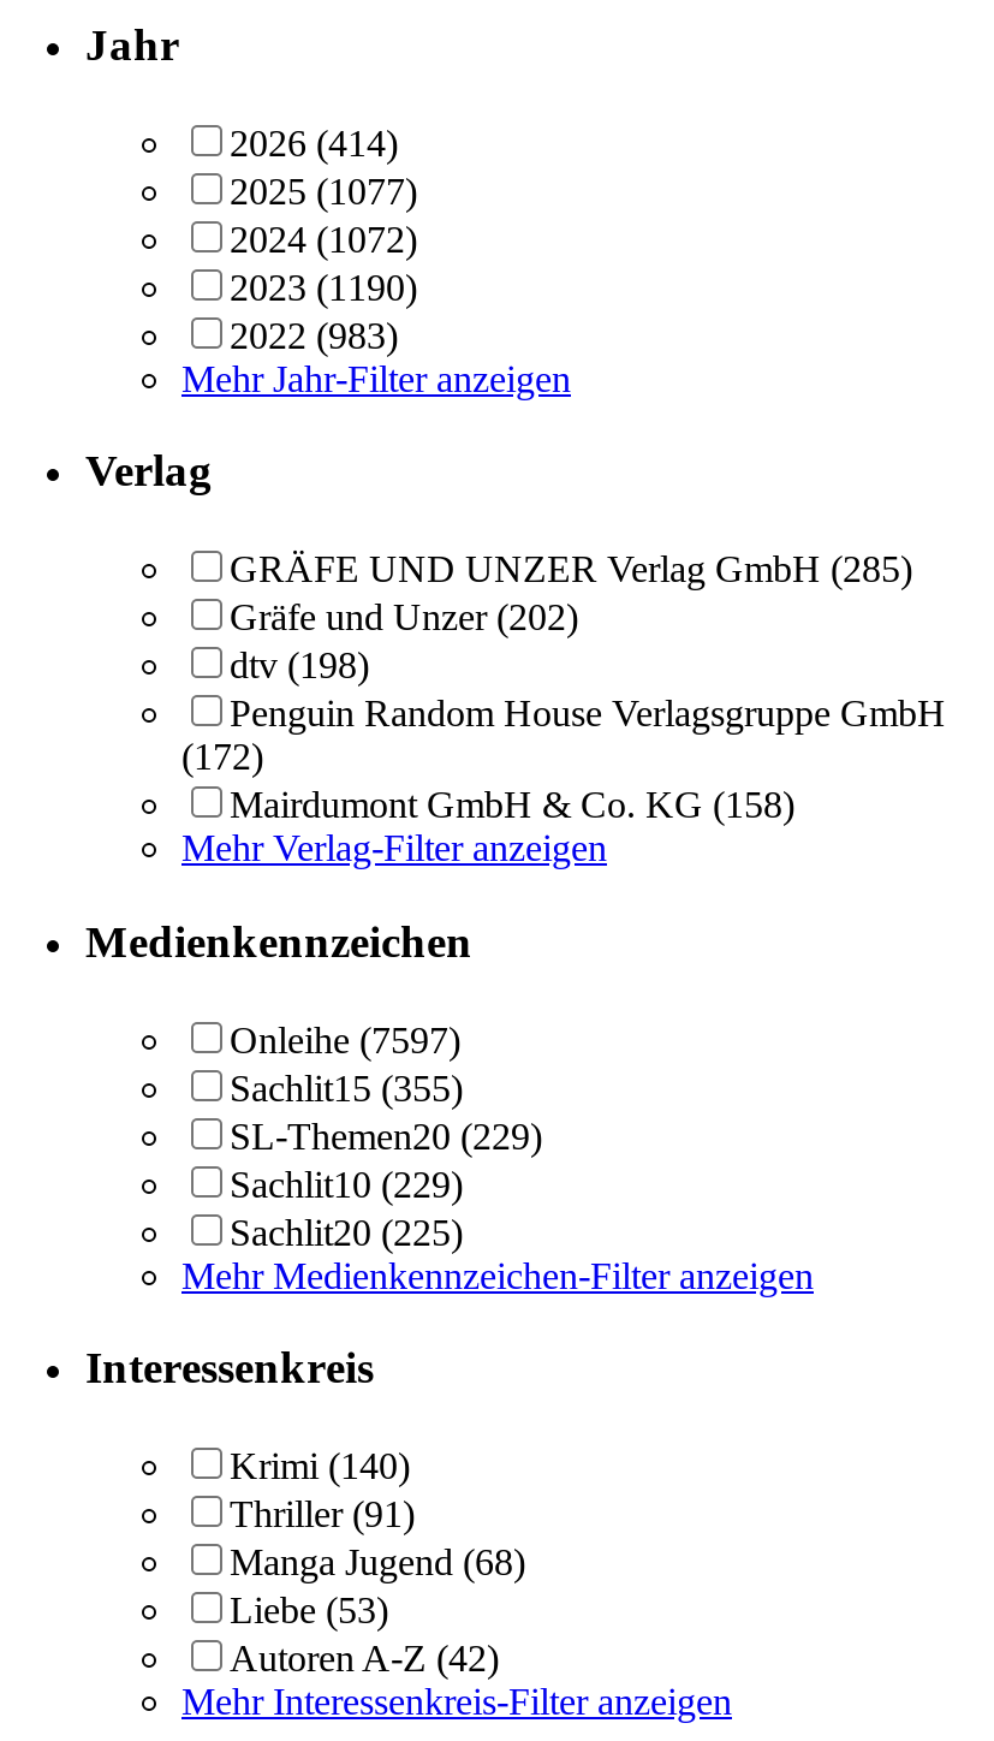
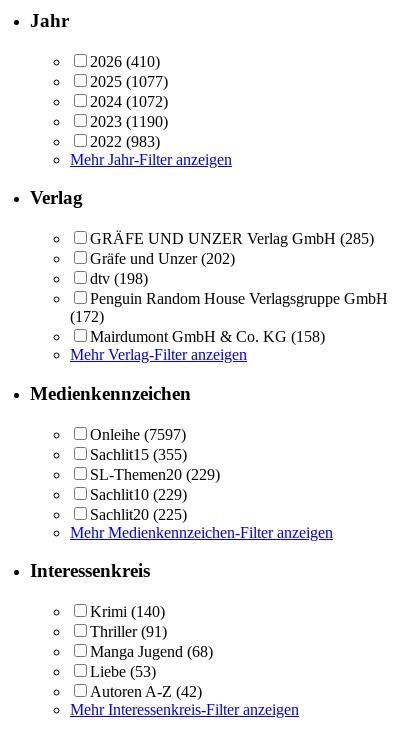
[230,122,398,163] 2026 (414) -> [90,53,160,70] 2026 (410)

